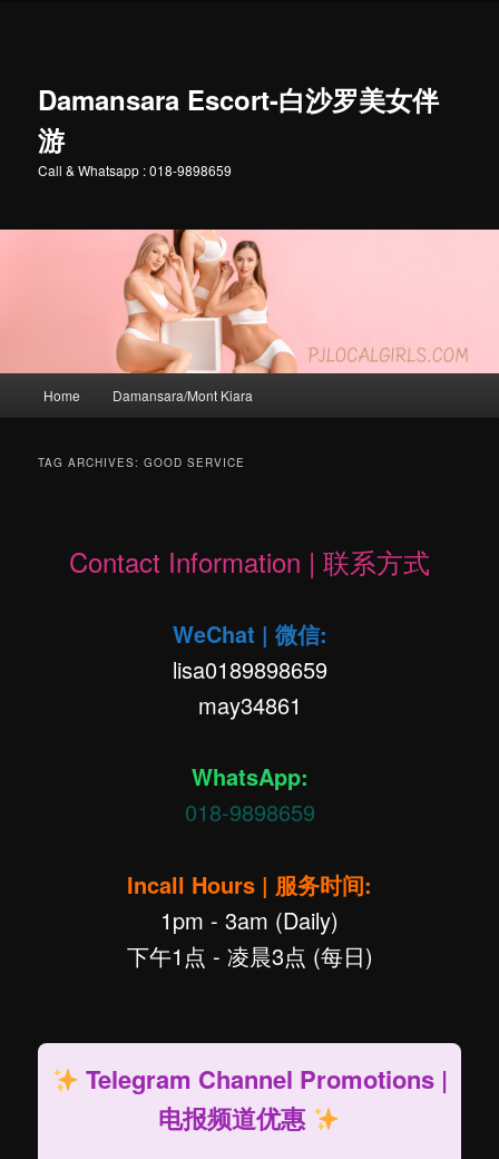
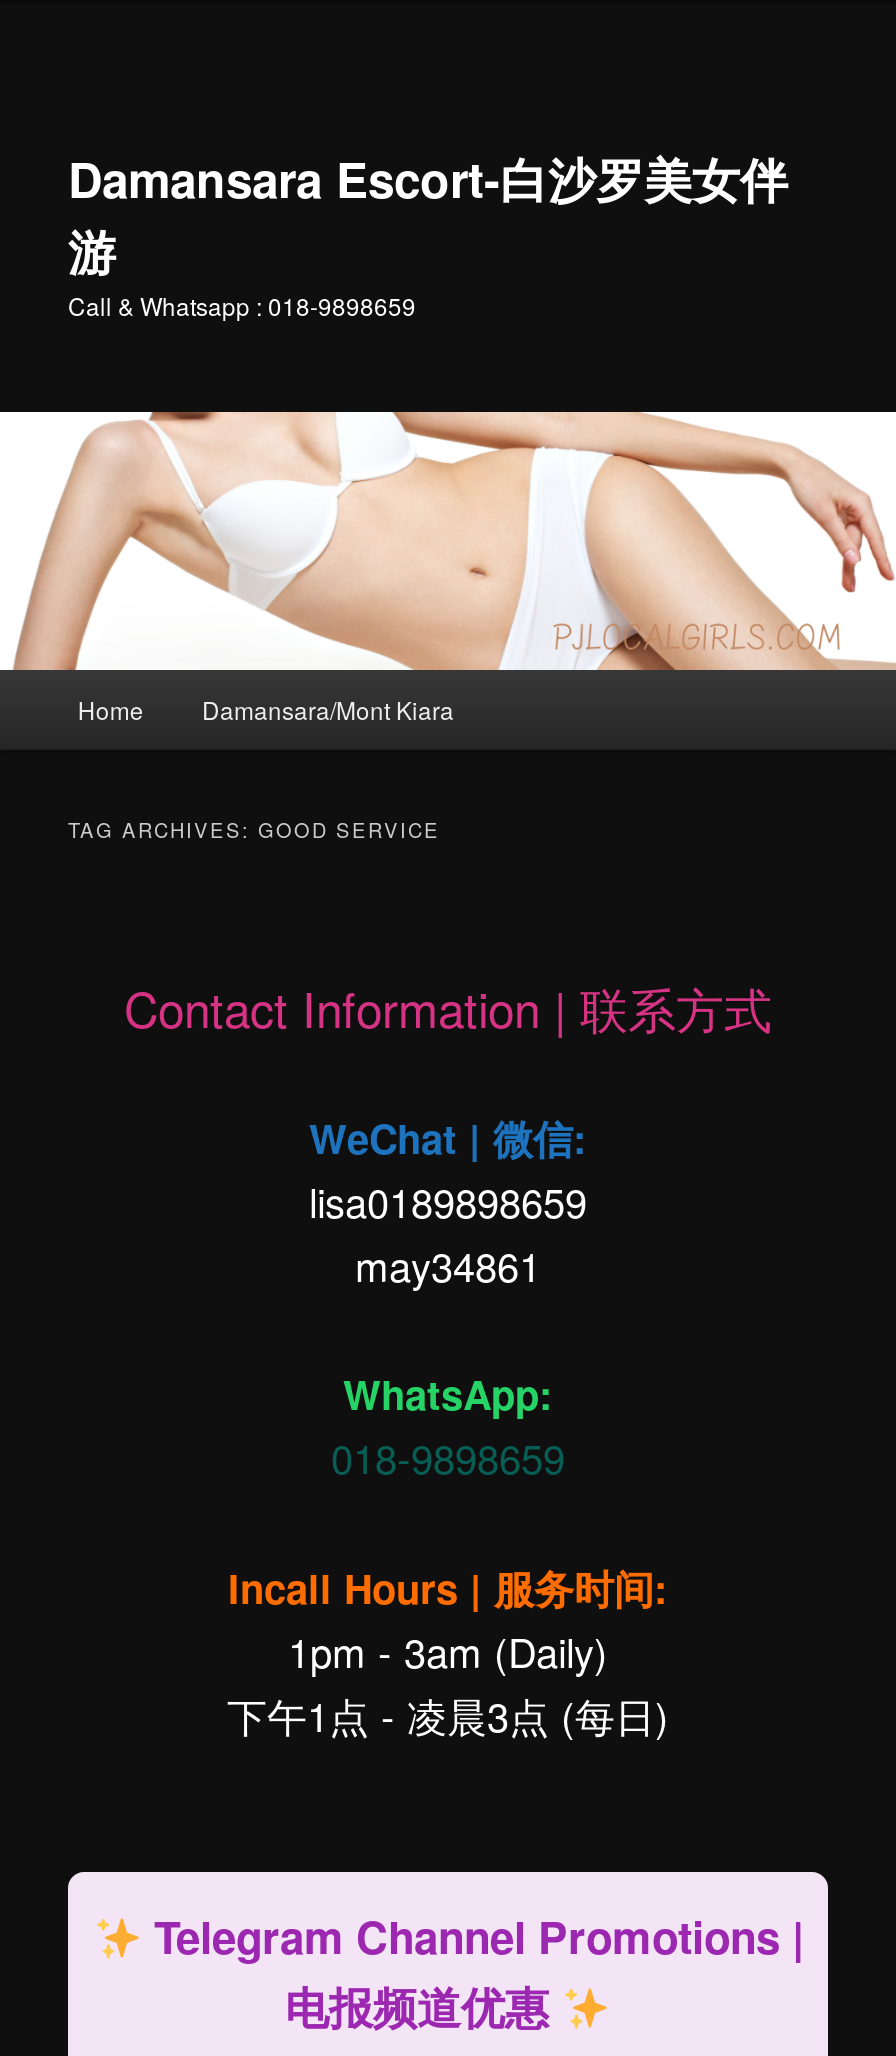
[3,228,496,374] [image] -> [6,410,890,672] [image]

